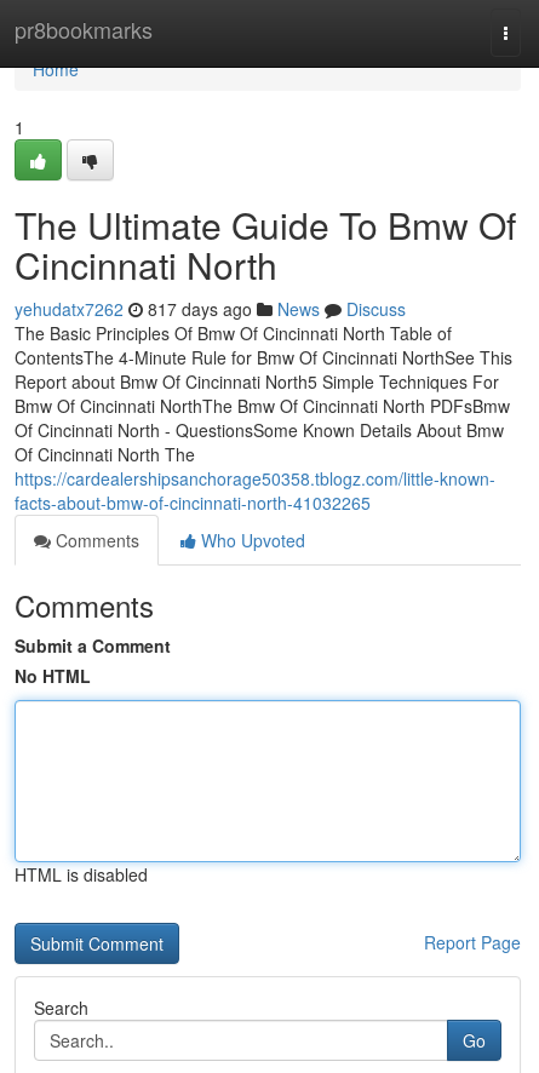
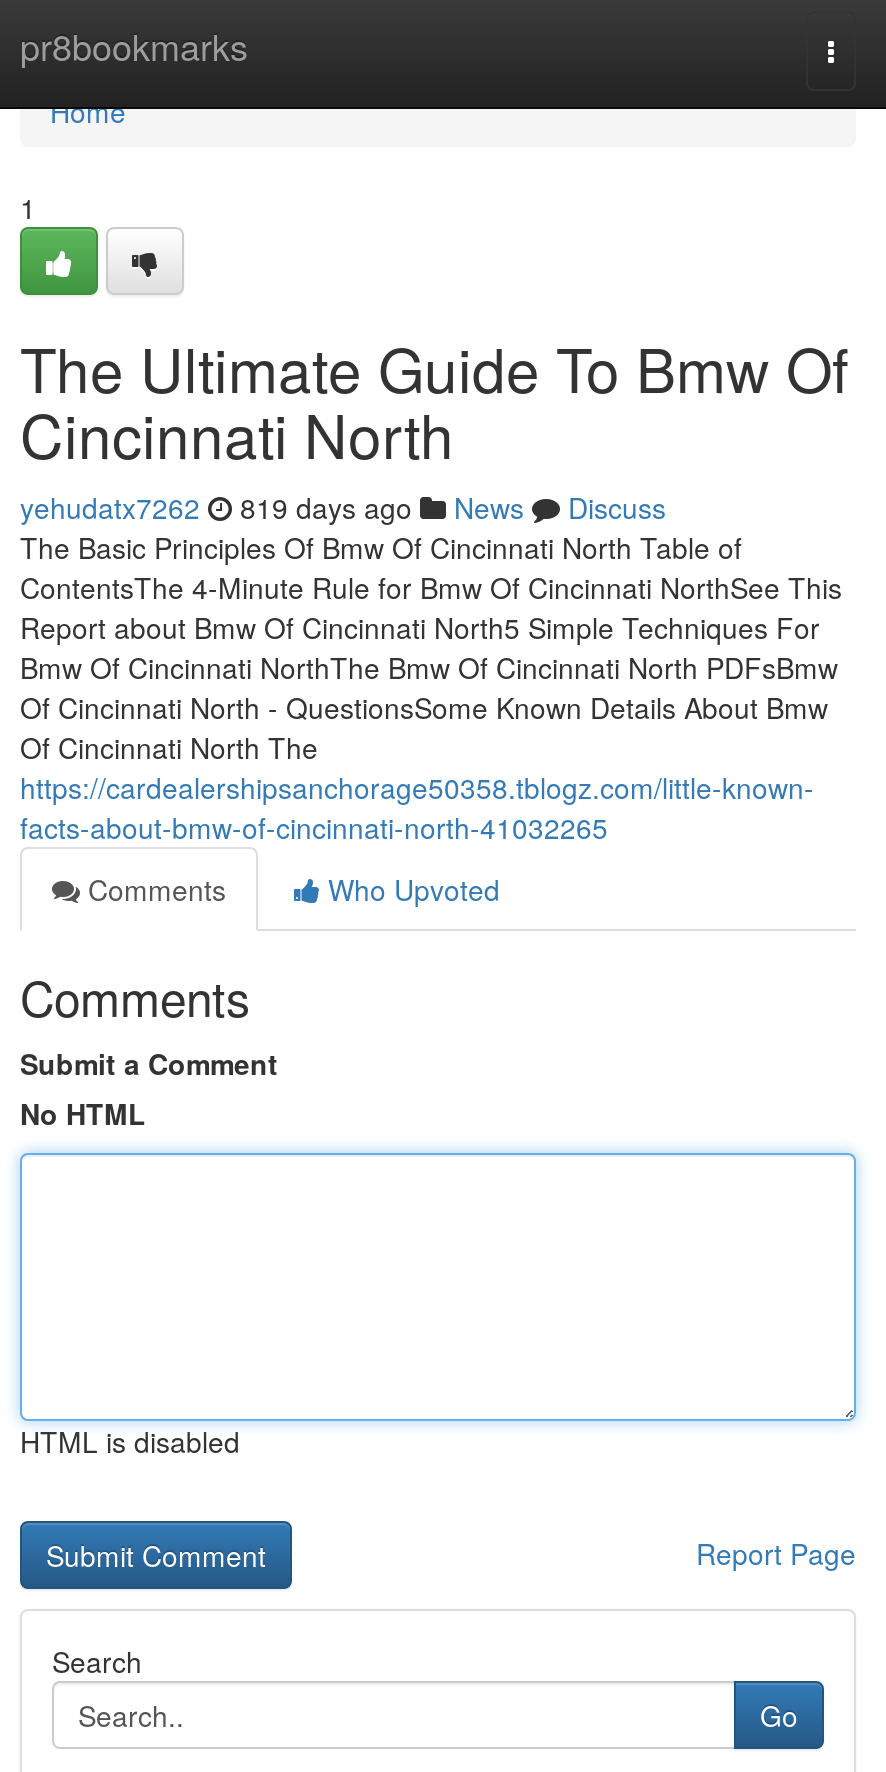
[15,297,406,321] yehudatx7262 817 days ago News Discuss -> [20,487,666,527] yehudatx7262 819 days ago News Discuss

